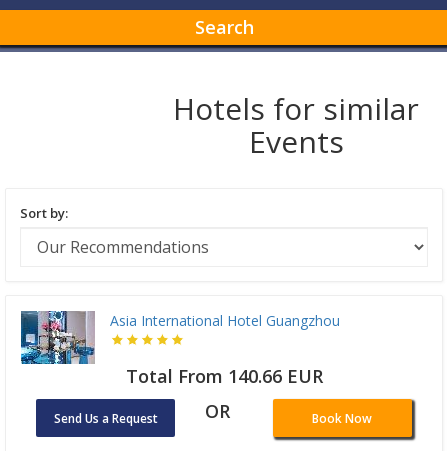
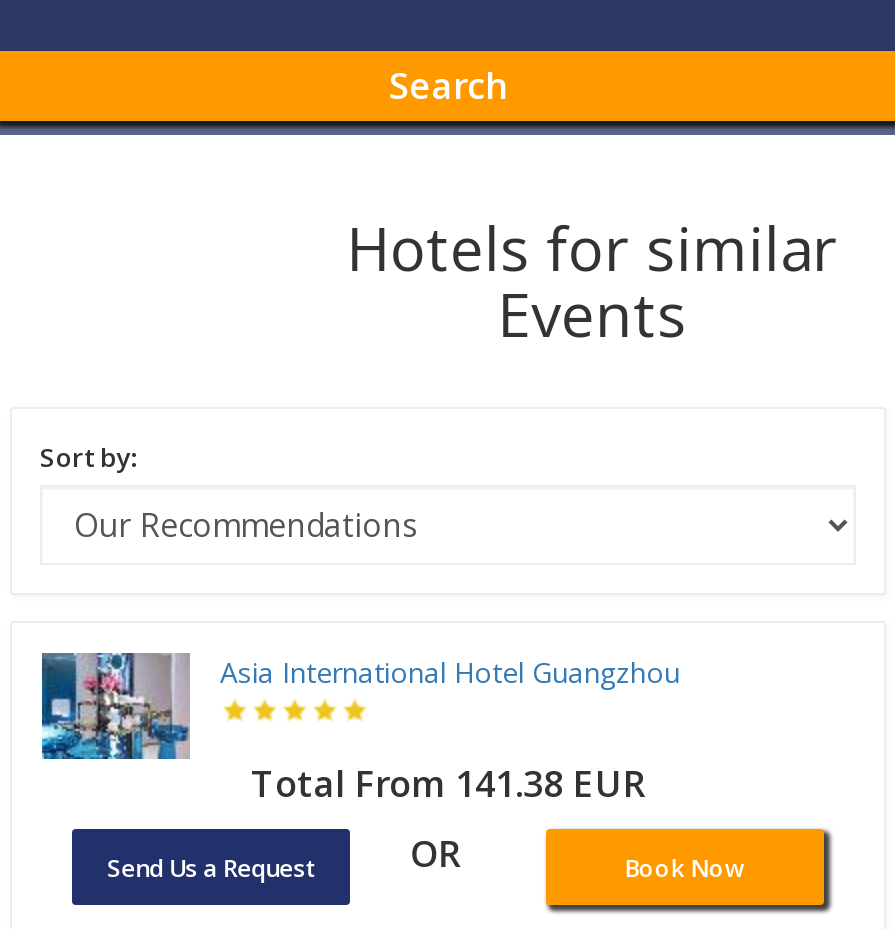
[125,364,322,388] Total From 140.66 EUR -> [251,759,645,807] Total From 141.38 EUR

